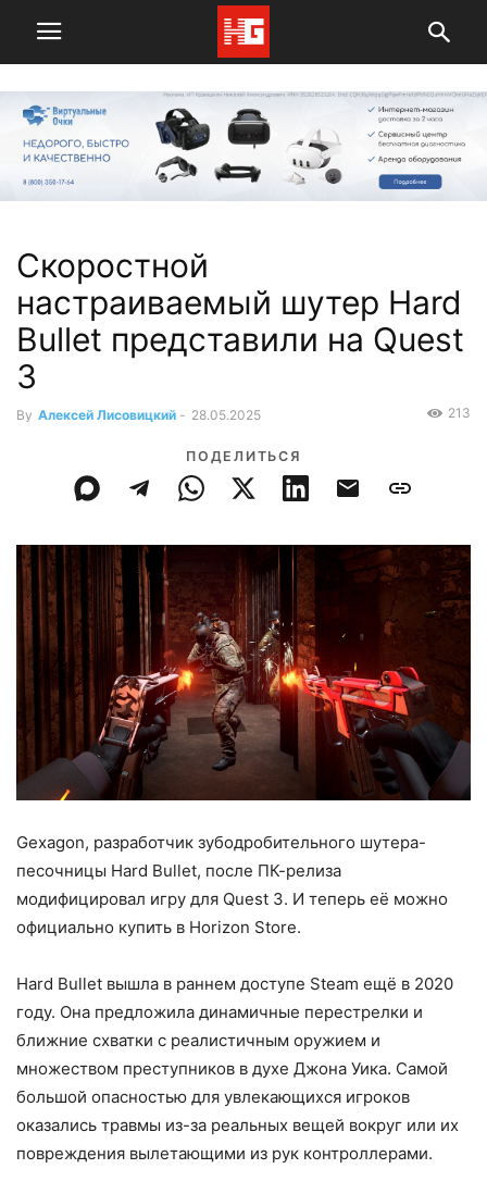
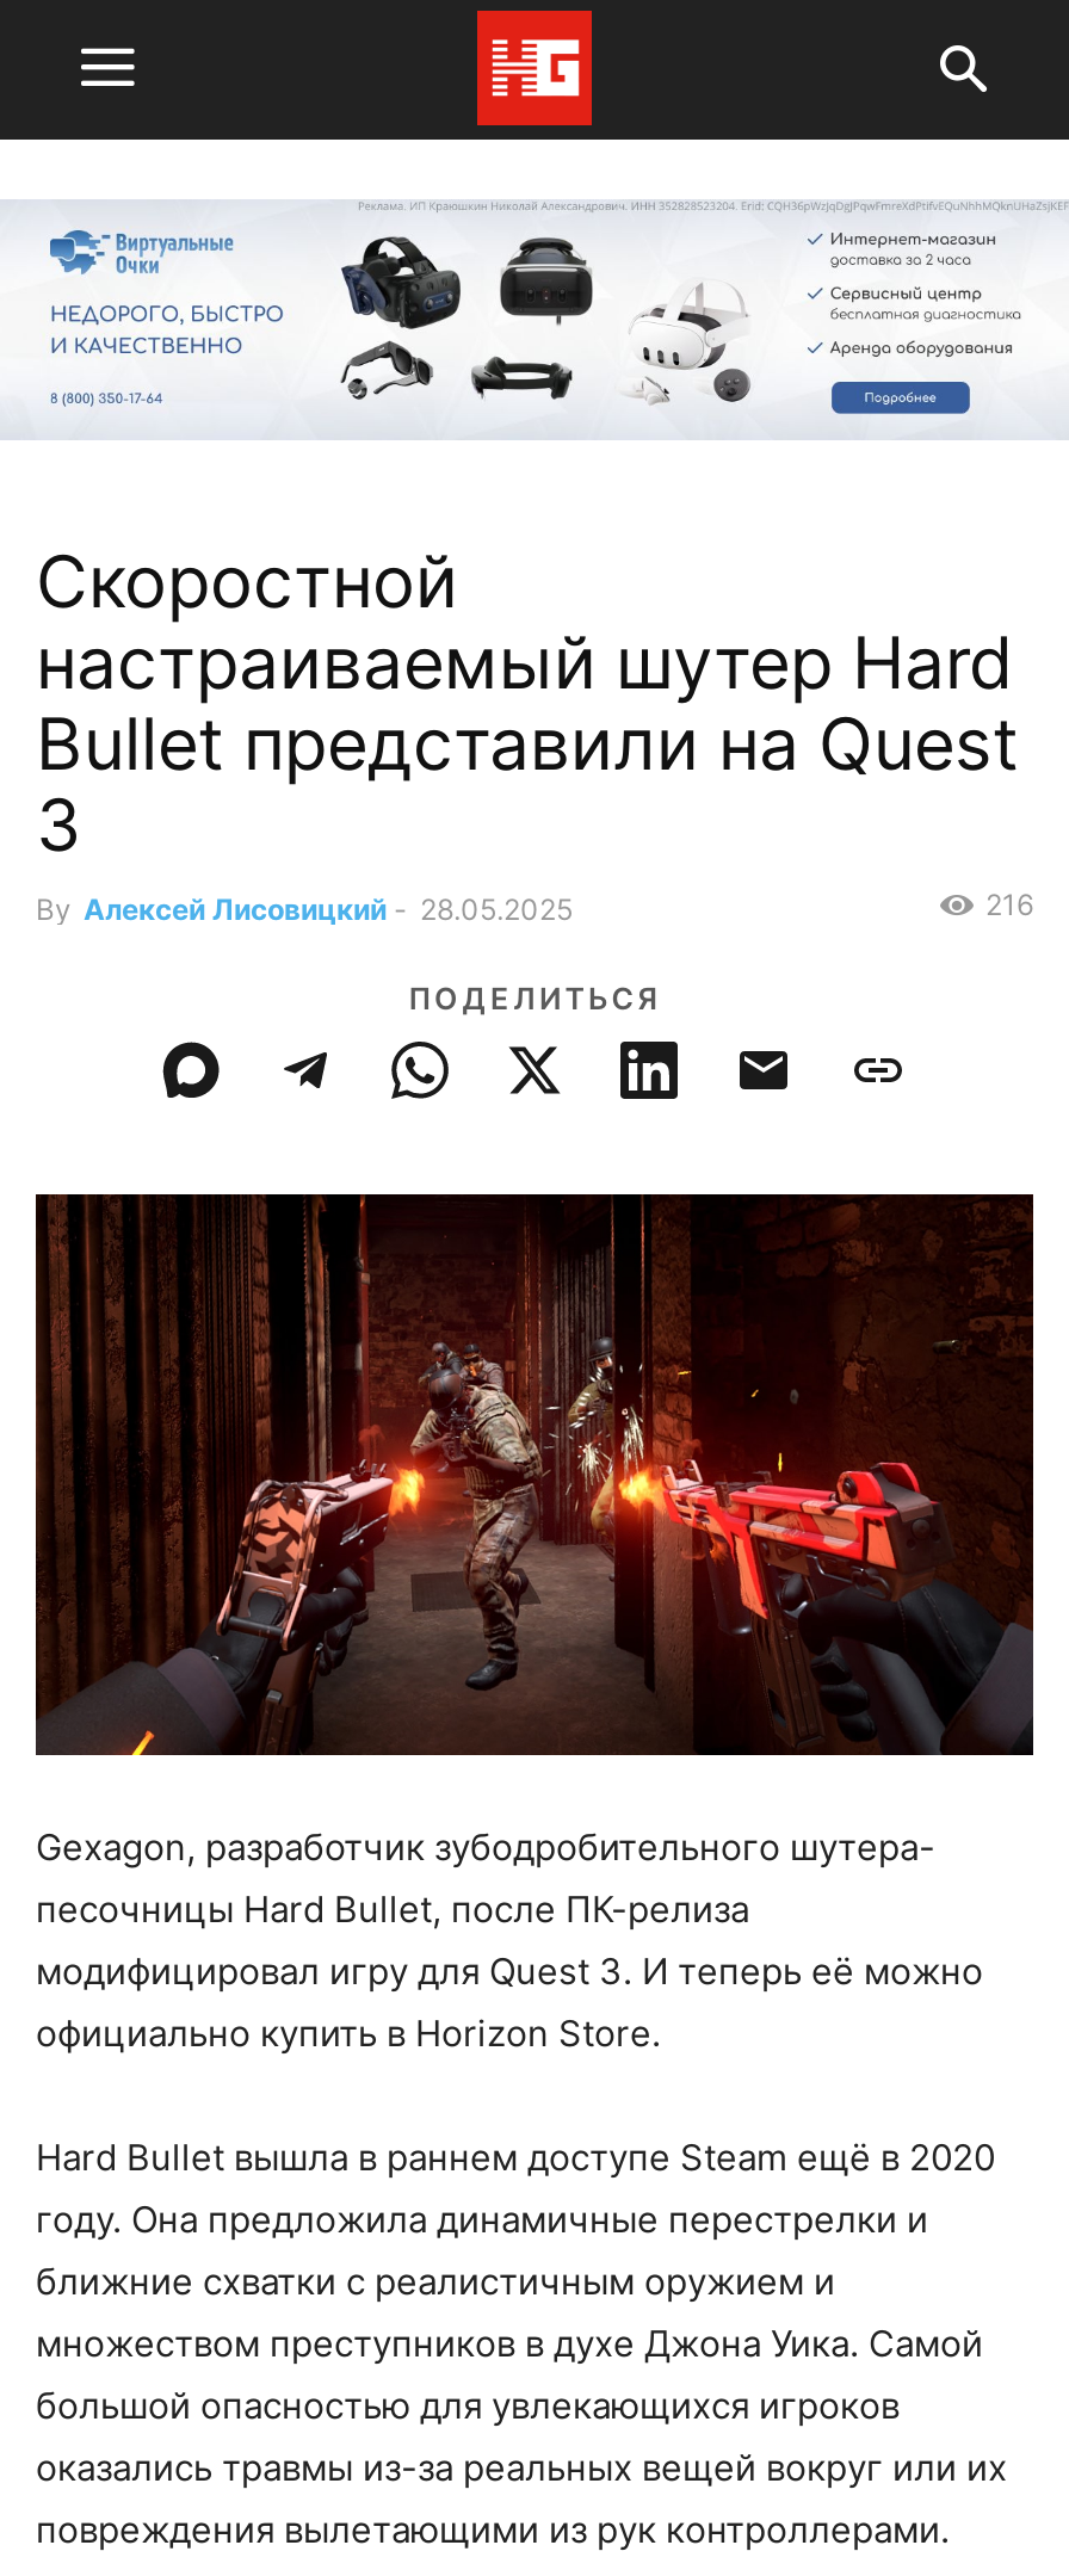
[448,404,471,421] 213 -> [985,886,1033,922] 216

